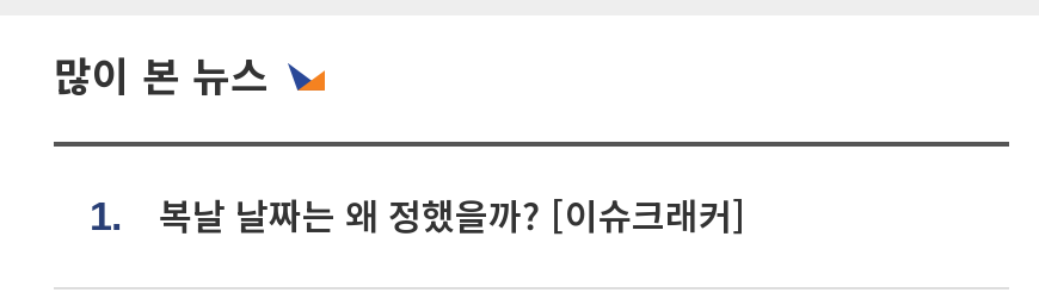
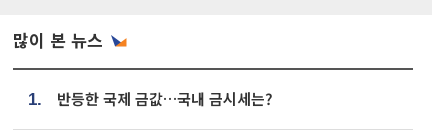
[159,189,746,239] 복날 날짜는 왜 정했을까? [이슈크래커] -> [57,88,273,109] 반등한 국제 금값…국내 금시세는?

